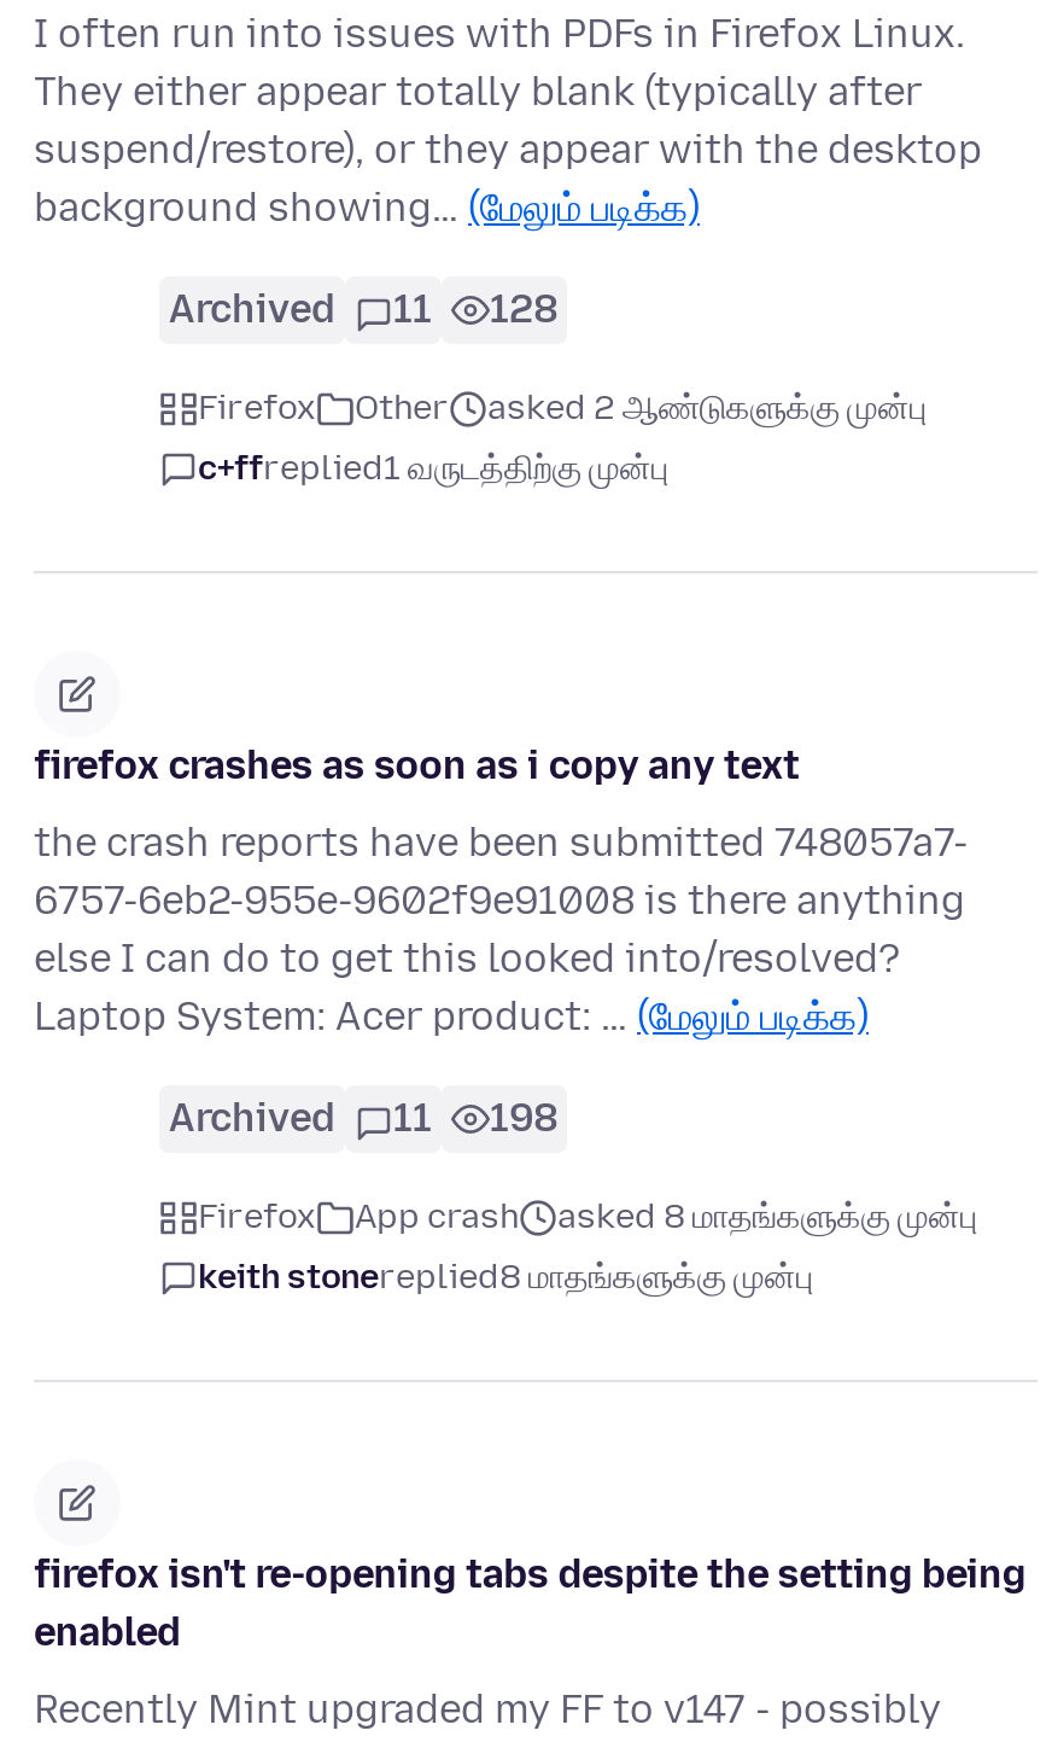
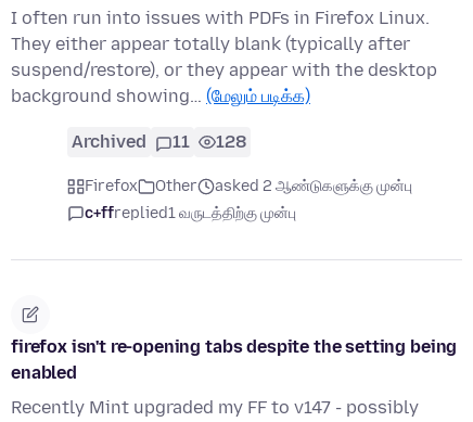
[34,744,977,1299] firefox crashes as soon as i copy any text | the crash reports have been submitted 748057a7- | 6757-6eb2-955e-9602f9e91008 is there anything | else I can do to get this looked into/resolved? | Laptop System: Acer product: … (மேலும் படிக்க) | Archived | 11 | 198 | Firefox | App crash | asked 8 மாதங்களுக்கு முன்பு | keith stonereplied8 மாதங்களுக்கு முன்பு -> none

